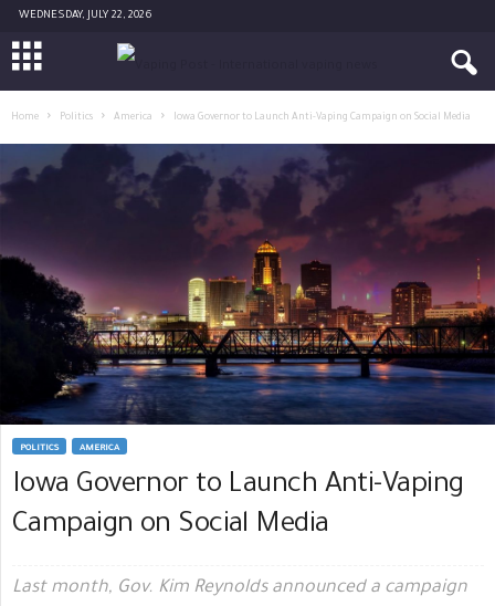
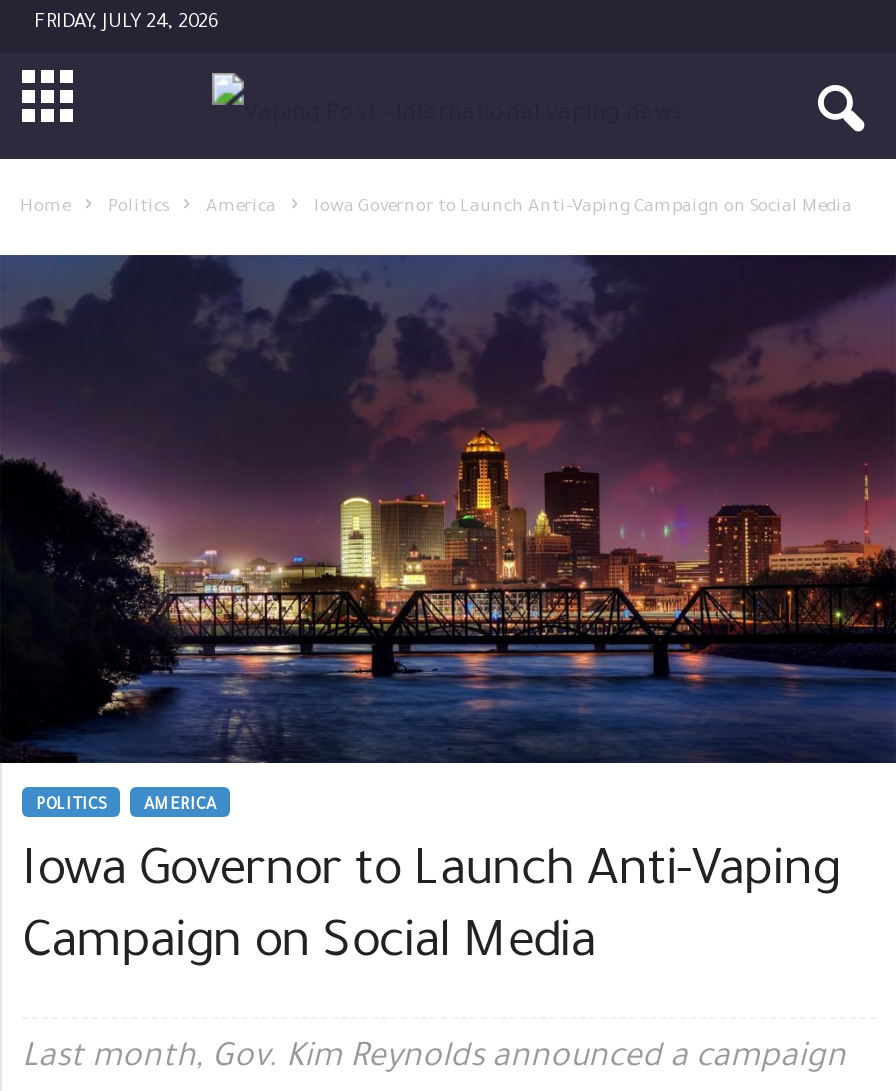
[19,10,152,22] WEDNESDAY, JULY 22, 2026 -> [34,13,222,35] FRIDAY, JULY 24, 2026

